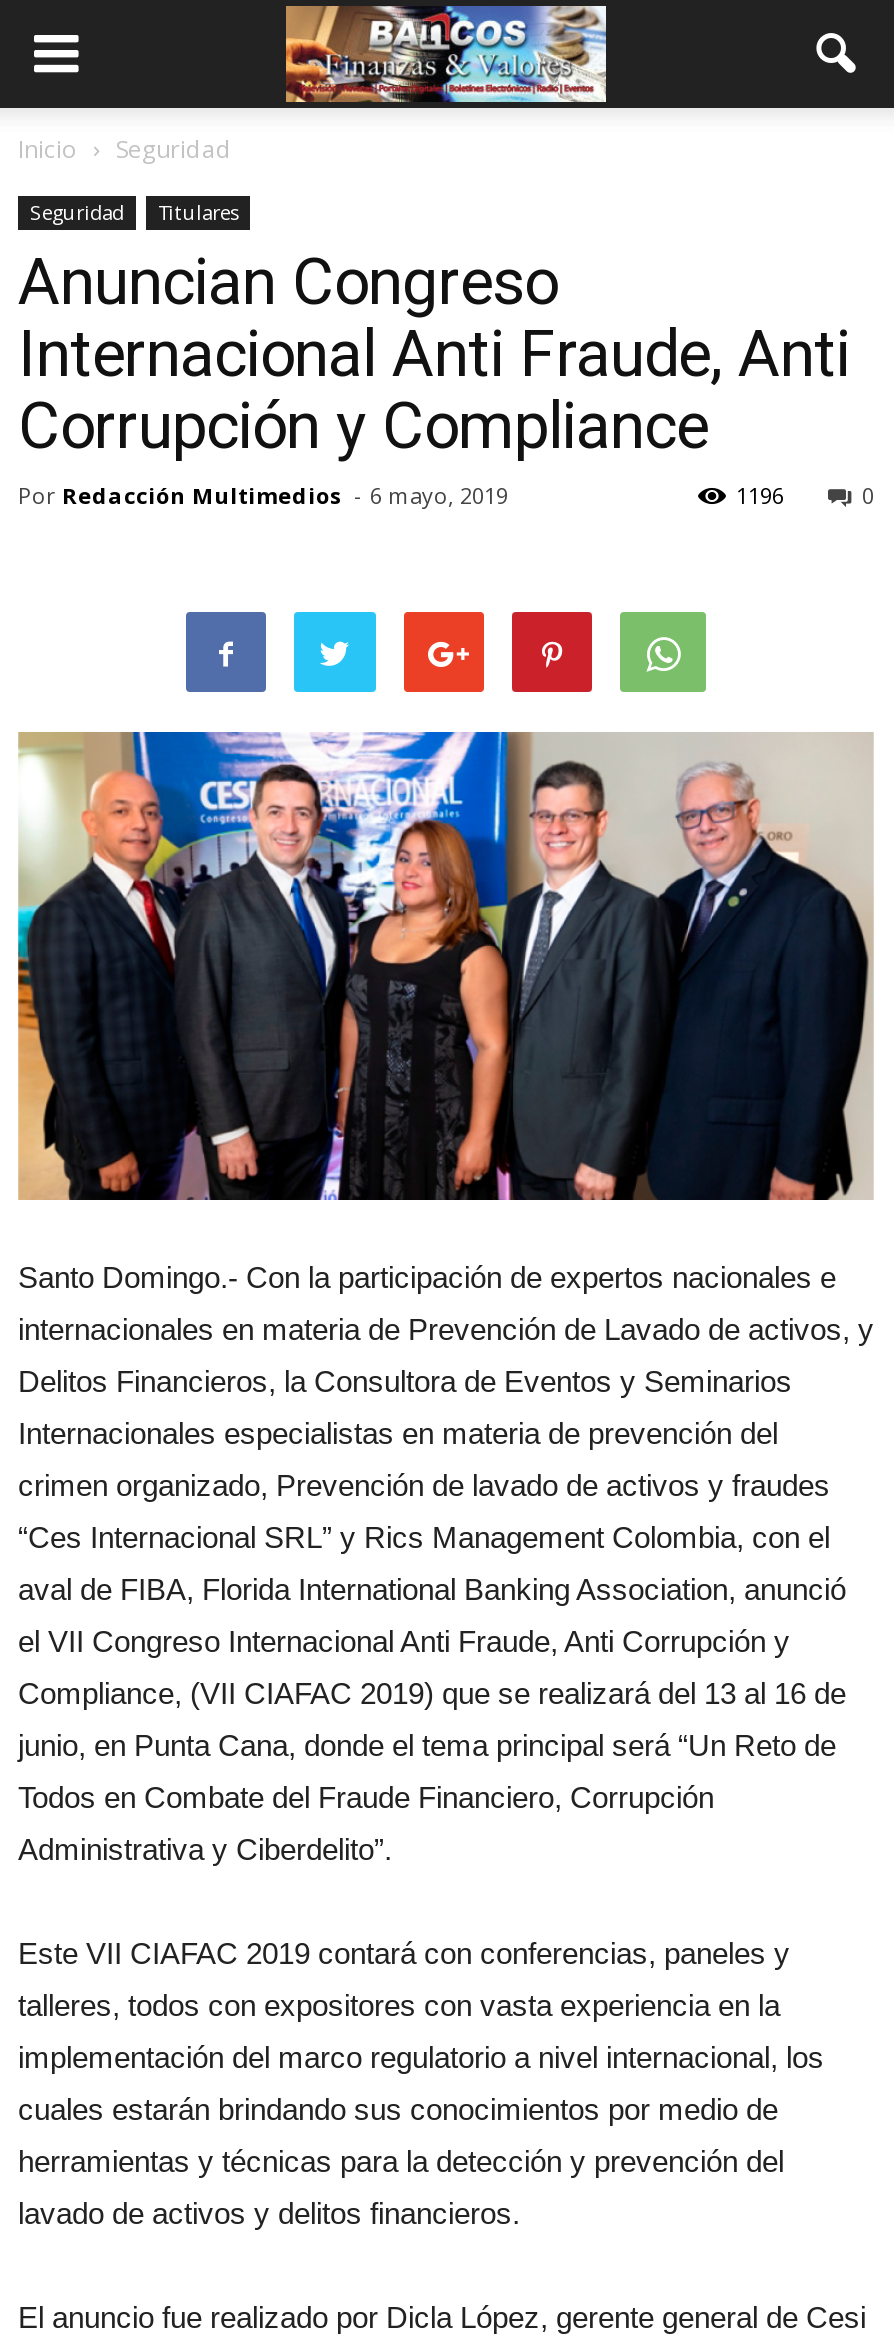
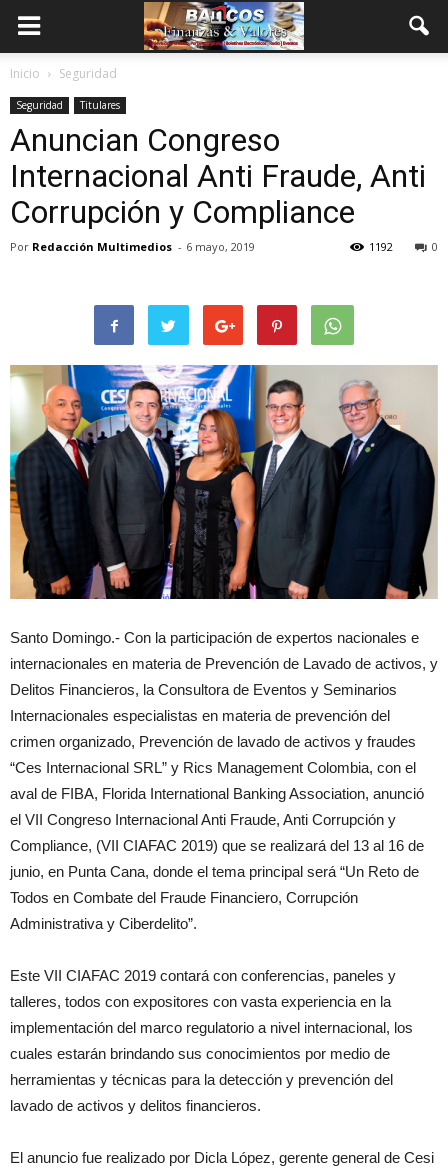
[736,480,784,510] 1196 -> [369,239,393,254] 1192

